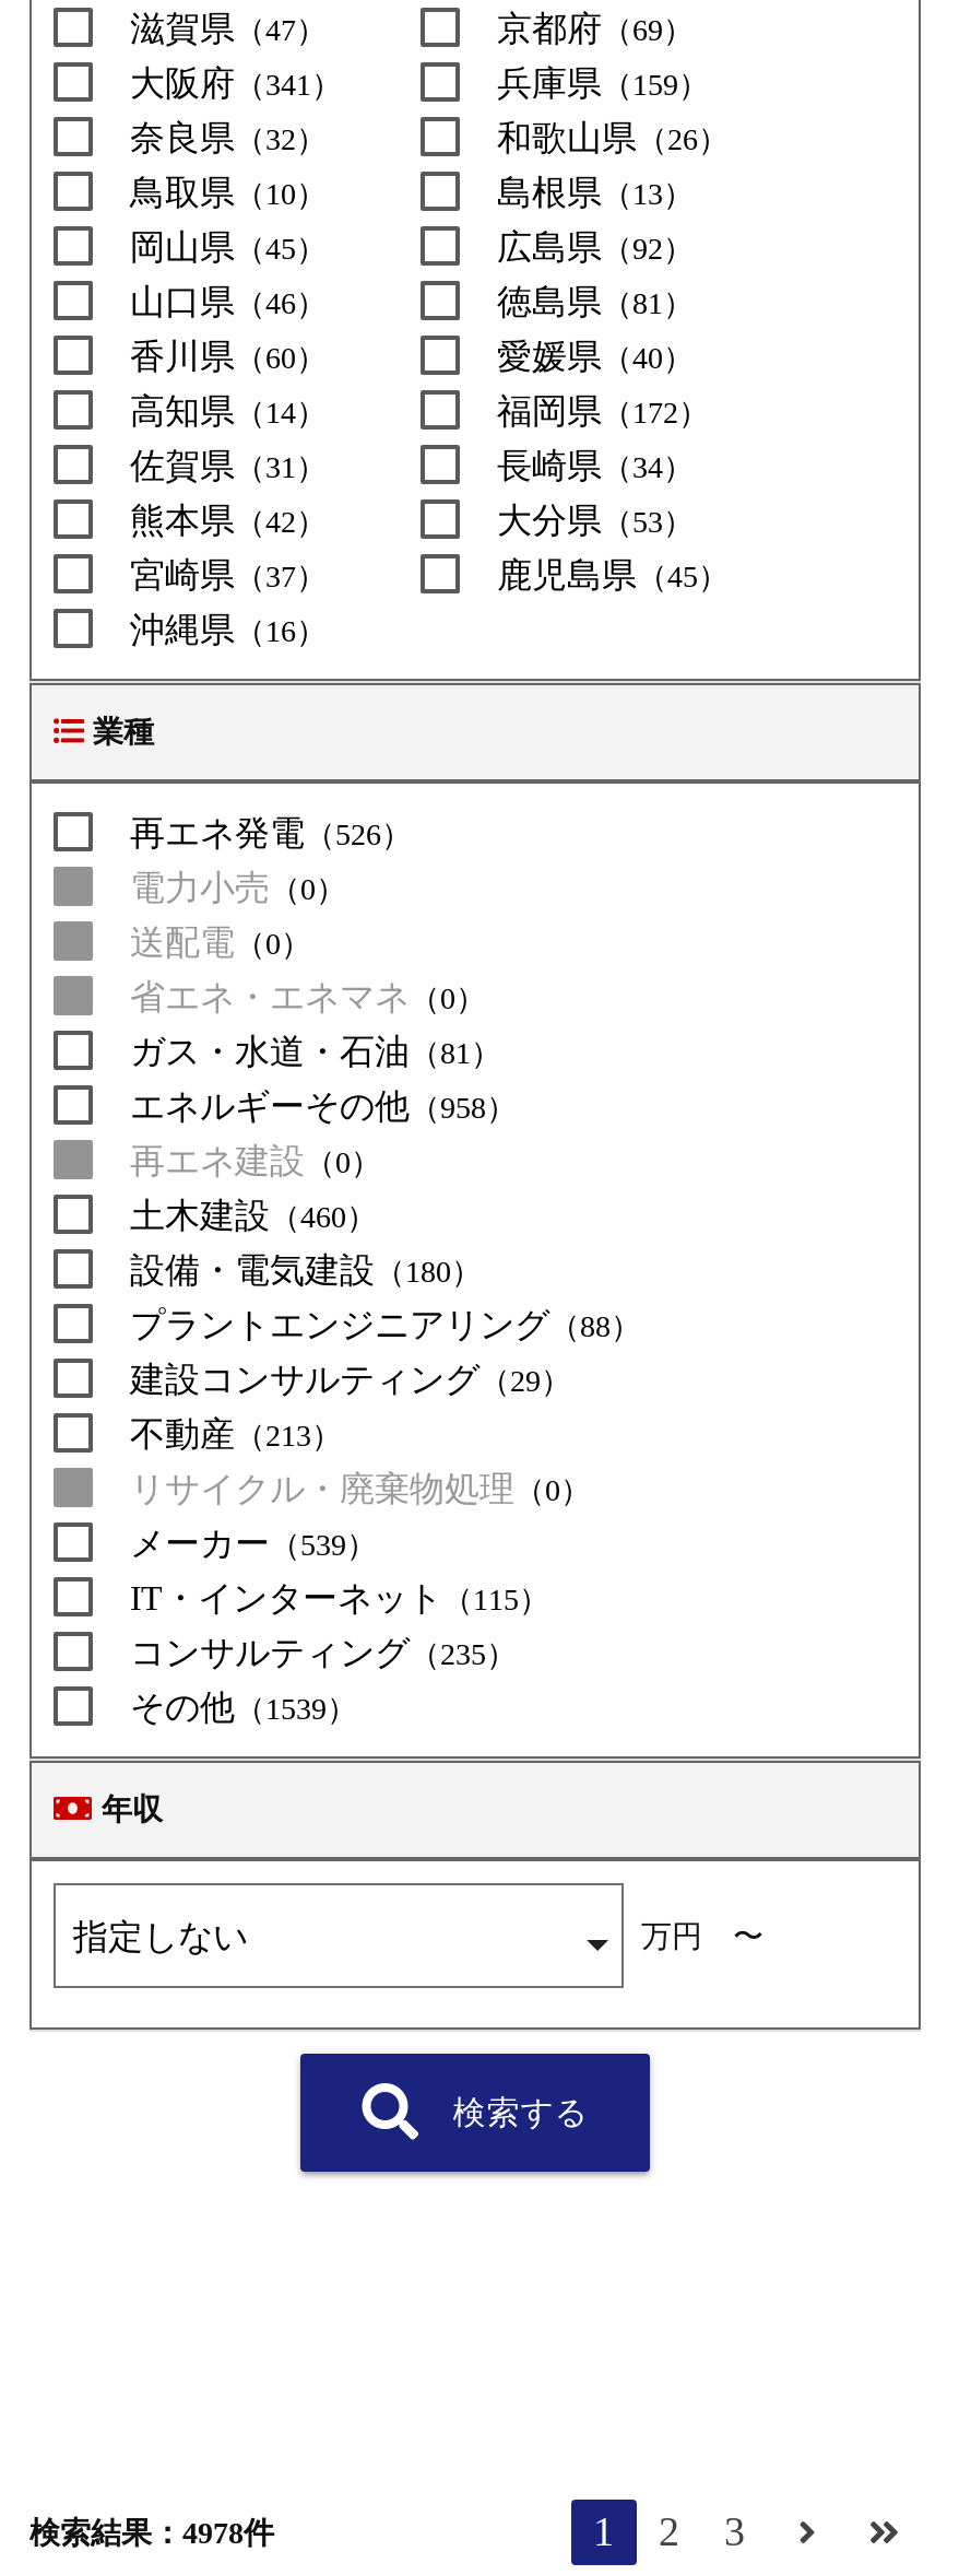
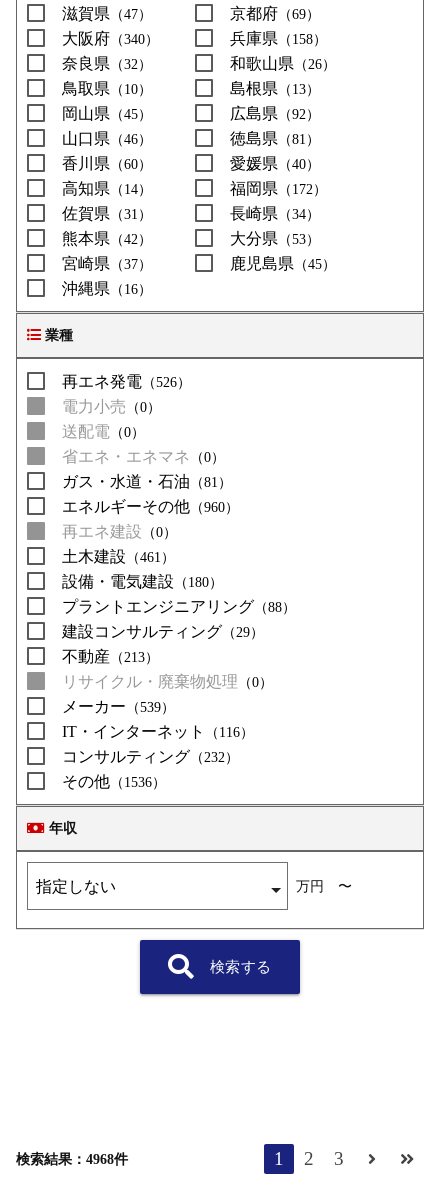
[130,64,342,102] 大阪府（341） -> [62,30,159,47] 大阪府（340）
[497,64,709,102] 兵庫県（159） -> [230,30,327,47] 兵庫県（158）
[130,1087,517,1125] エネルギーその他（958） -> [62,498,239,515] エネルギーその他（960）
[130,1197,377,1234] 土木建設（460） -> [62,548,175,565] 土木建設（461）
[130,1579,549,1616] IT・インターネット（115） -> [62,723,254,740] IT・インターネット（116）
[130,1634,517,1671] コンサルティング（235） -> [62,748,239,765] コンサルティング（232）
[130,1689,357,1726] その他（1539） -> [62,773,166,790] その他（1536）
[29,2516,274,2549] 検索結果：4978件 -> [16,1151,128,1166] 検索結果：4968件

